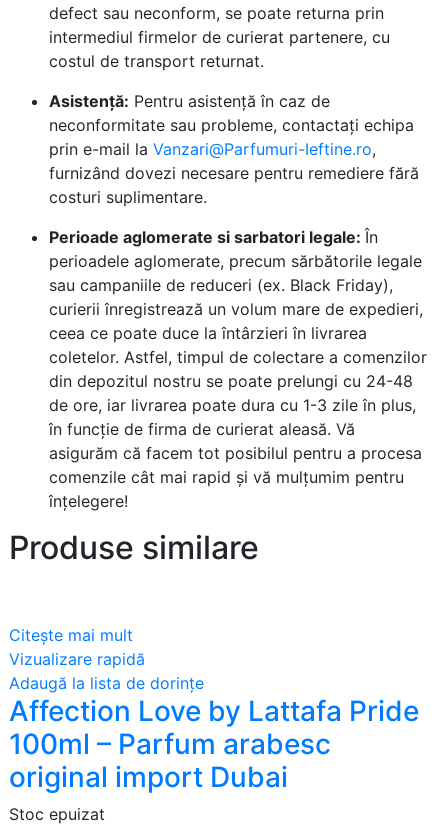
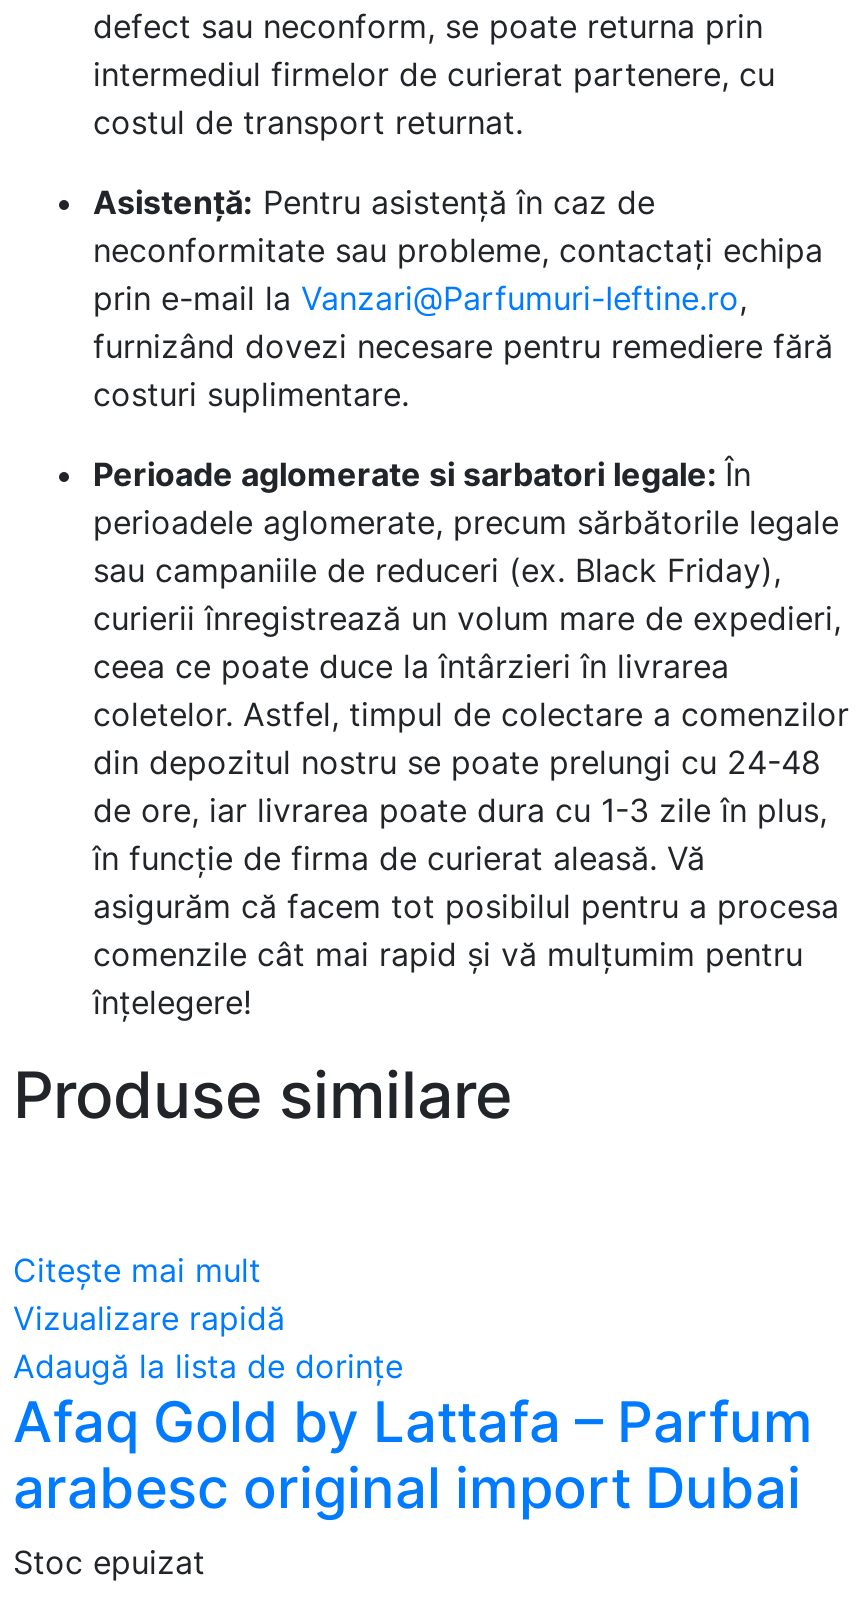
[9,694,419,794] Affection Love by Lattafa Pride | 100ml – Parfum arabesc | original import Dubai -> [13,1389,813,1523] Afaq Gold by Lattafa – Parfum | arabesc original import Dubai

